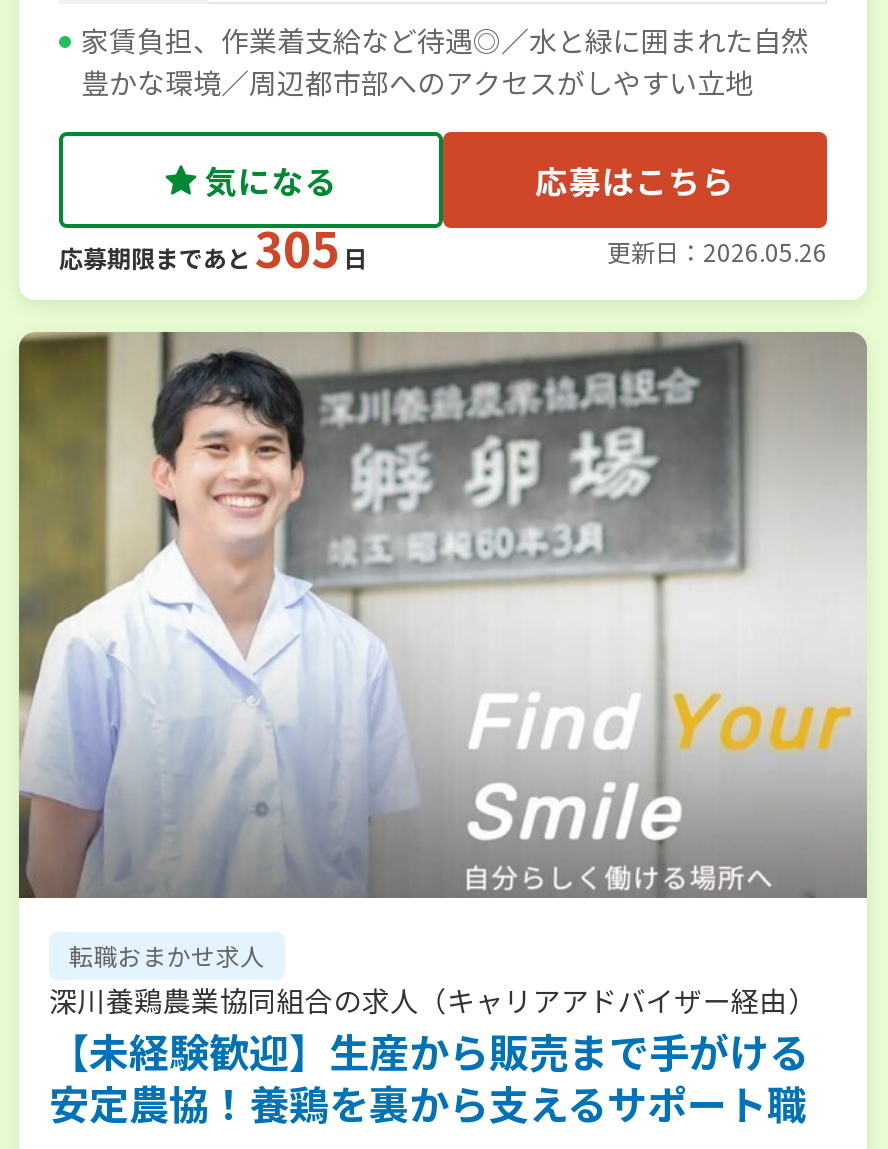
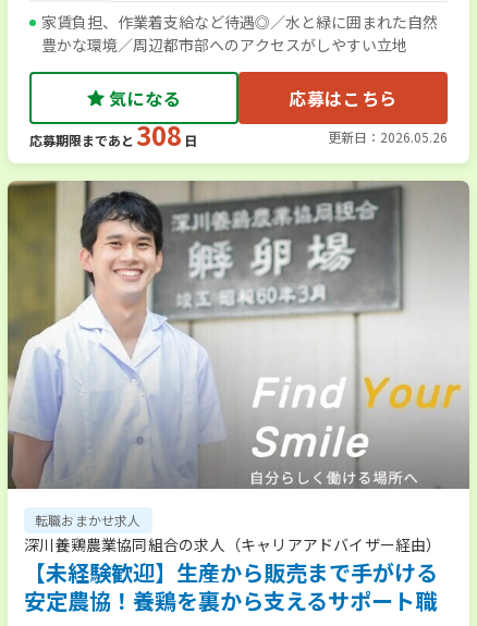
[59,213,367,283] 応募期限まであと 305 日 -> [29,116,197,154] 応募期限まであと 308 日

